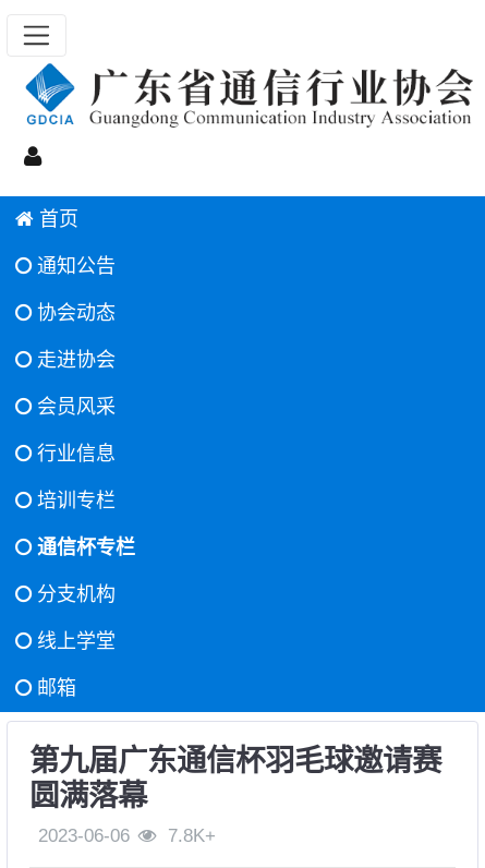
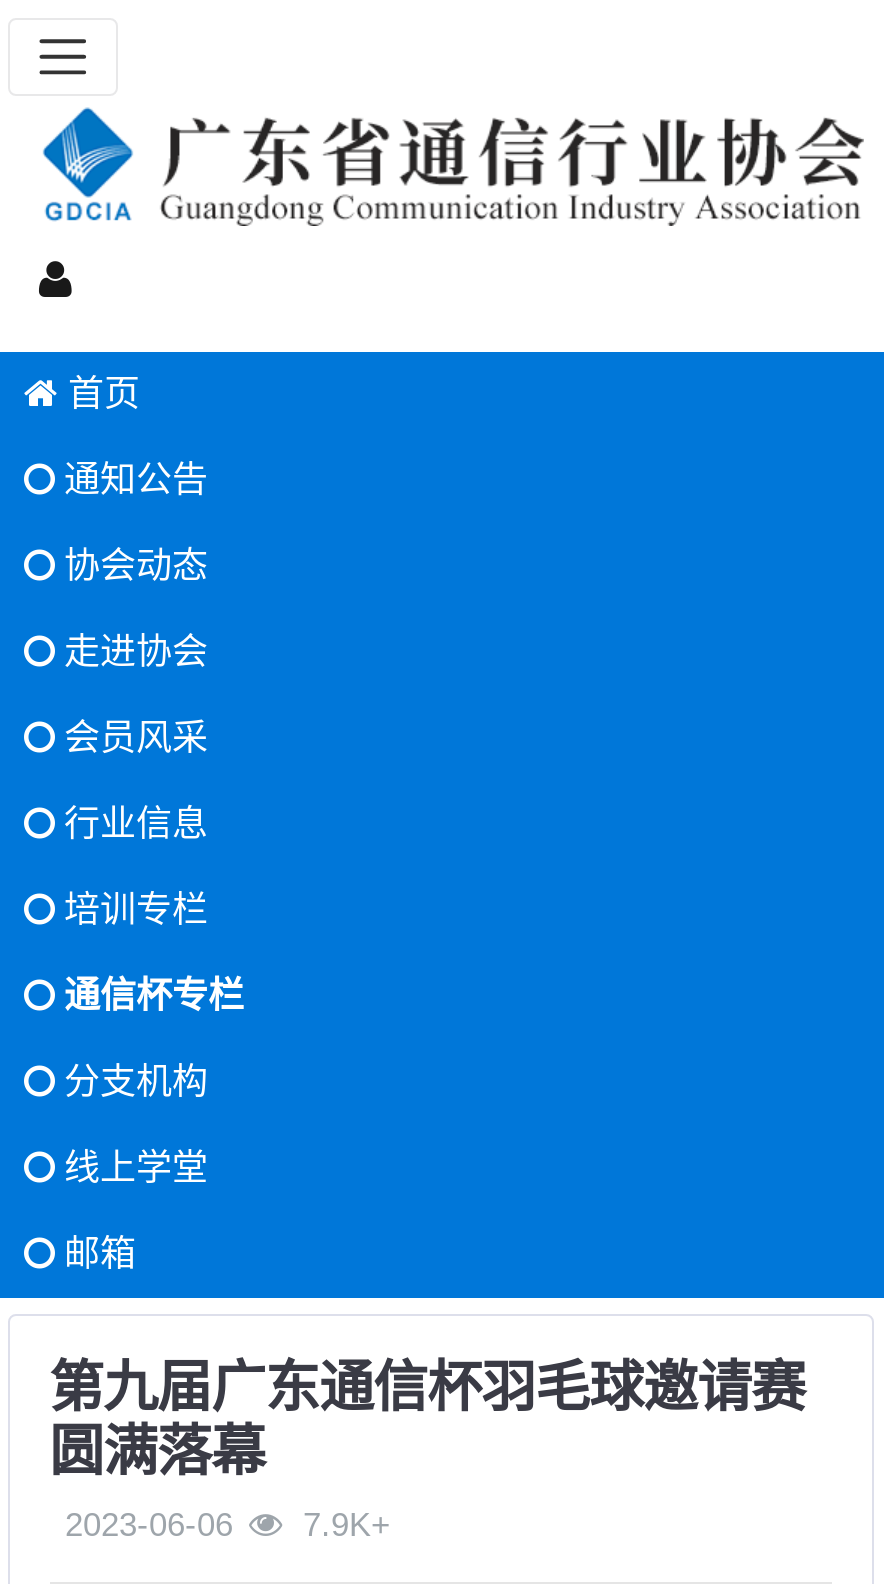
[38,825,215,846] 2023-06-06 7.8K+ -> [65,1505,391,1543] 2023-06-06 7.9K+

